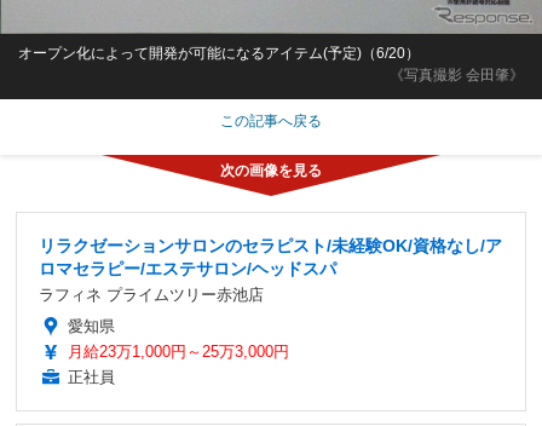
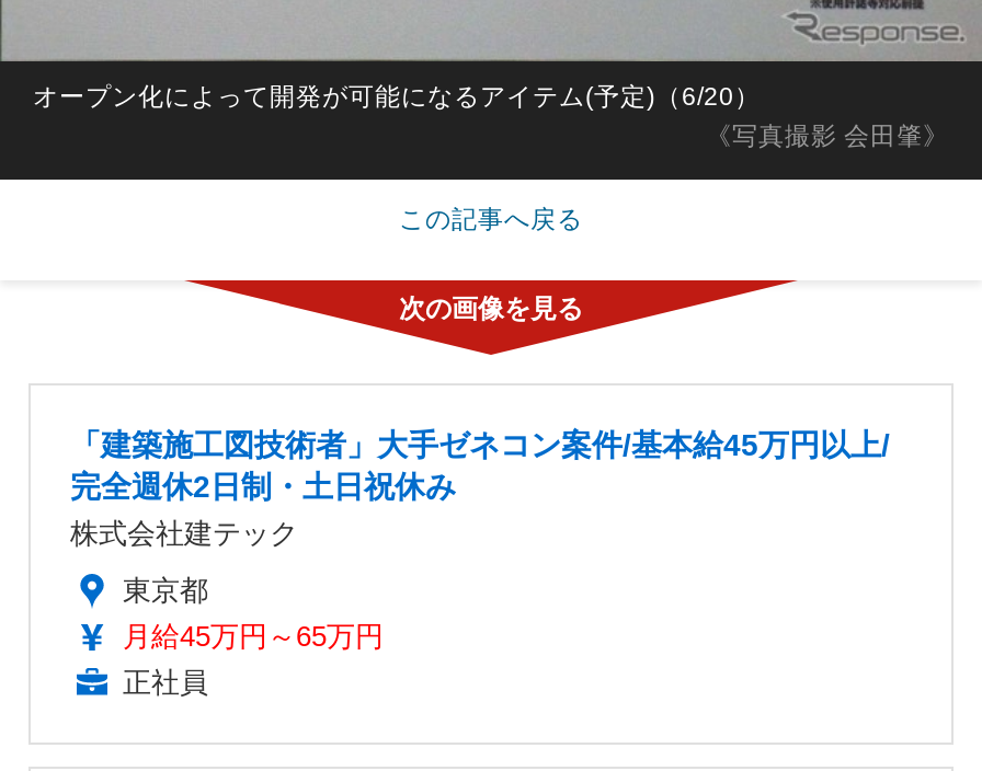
[39,237,502,304] リラクゼーションサロンのセラピスト/未経験OK/資格なし/ア | ロマセラピー/エステサロン/ヘッドスパ | ラフィネ プライムツリー赤池店 -> [70,428,890,551] 「建築施工図技術者」大手ゼネコン案件/基本給45万円以上/ | 完全週休2日制・土日祝休み | 株式会社建テック
[68,318,289,361] 愛知県 | 月給23万1,000円～25万3,000円 -> [123,575,384,654] 東京都 | 月給45万円～65万円

